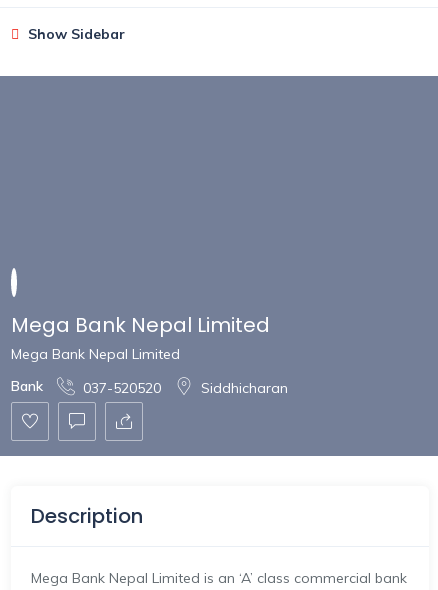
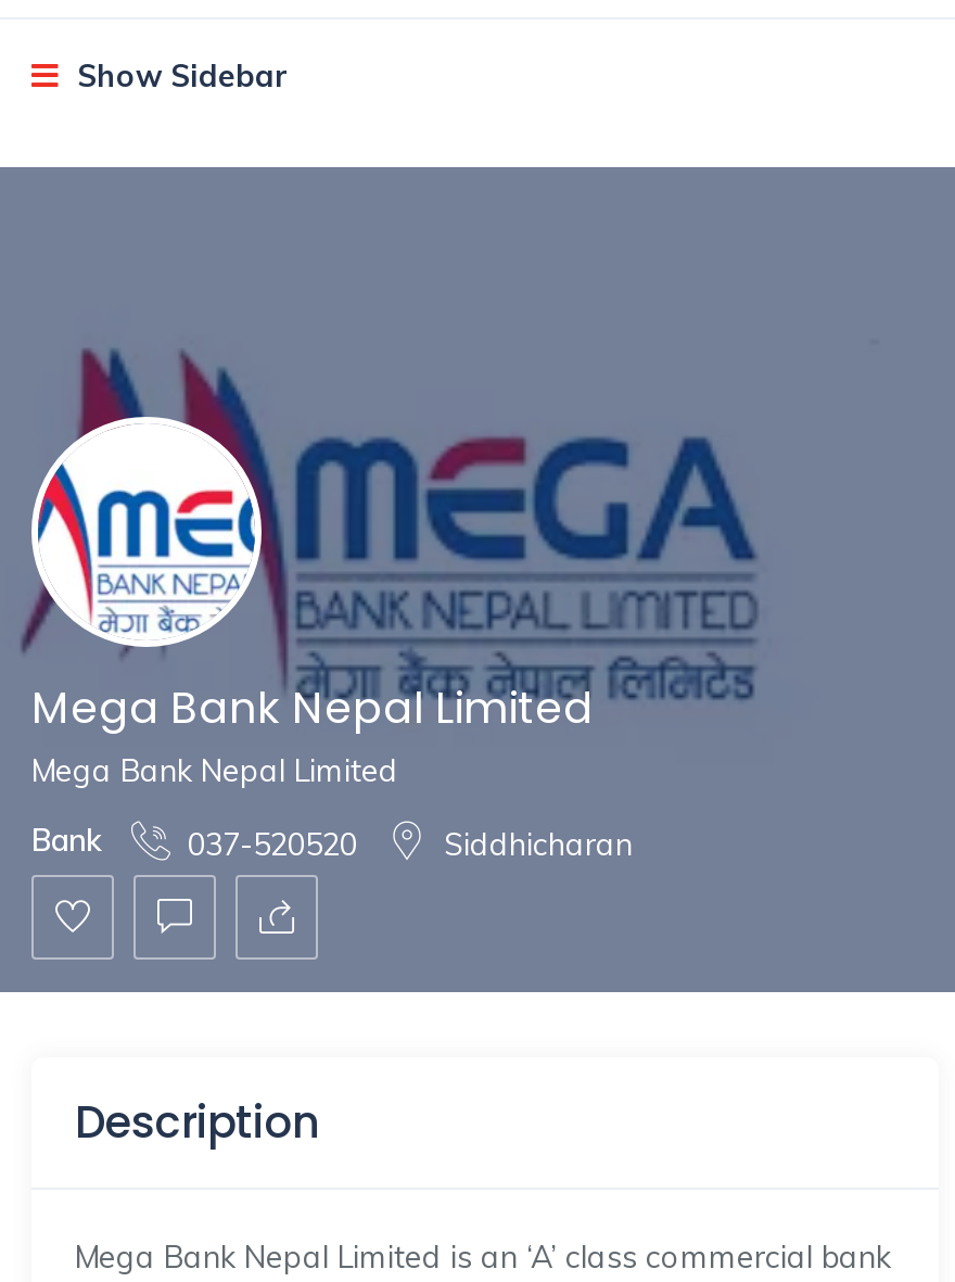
none -> [21,348,756,700] [image]

